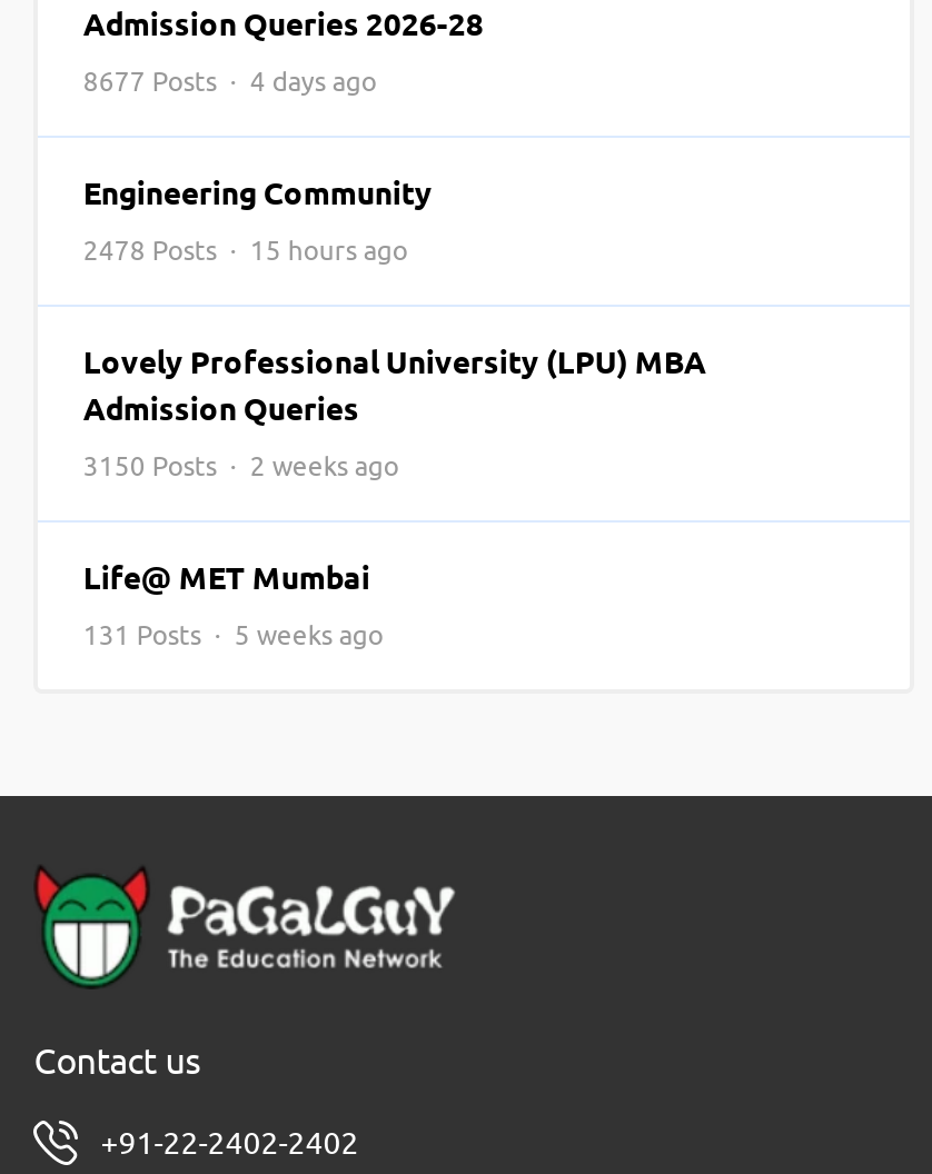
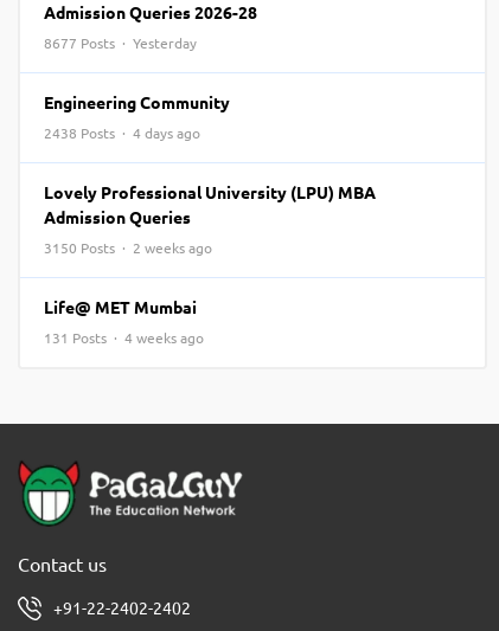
[83,68,377,96] 8677 Posts · 4 days ago -> [44,36,197,51] 8677 Posts · Yesterday
[83,237,408,265] 2478 Posts · 15 hours ago -> [44,126,201,141] 2438 Posts · 4 days ago
[83,621,383,650] 131 Posts · 5 weeks ago -> [44,331,204,346] 131 Posts · 4 weeks ago

